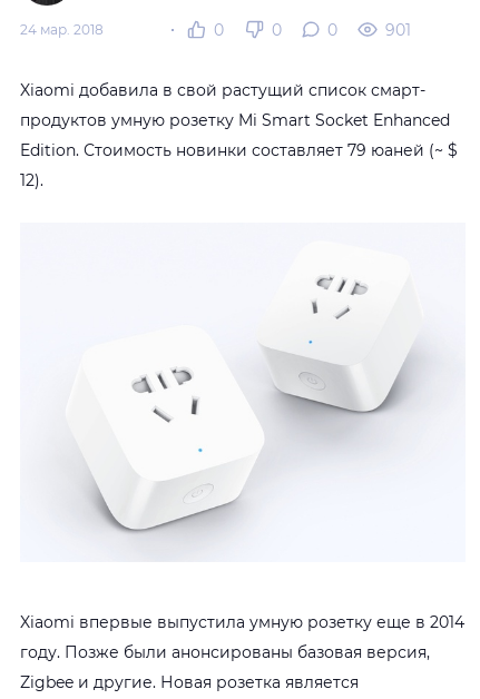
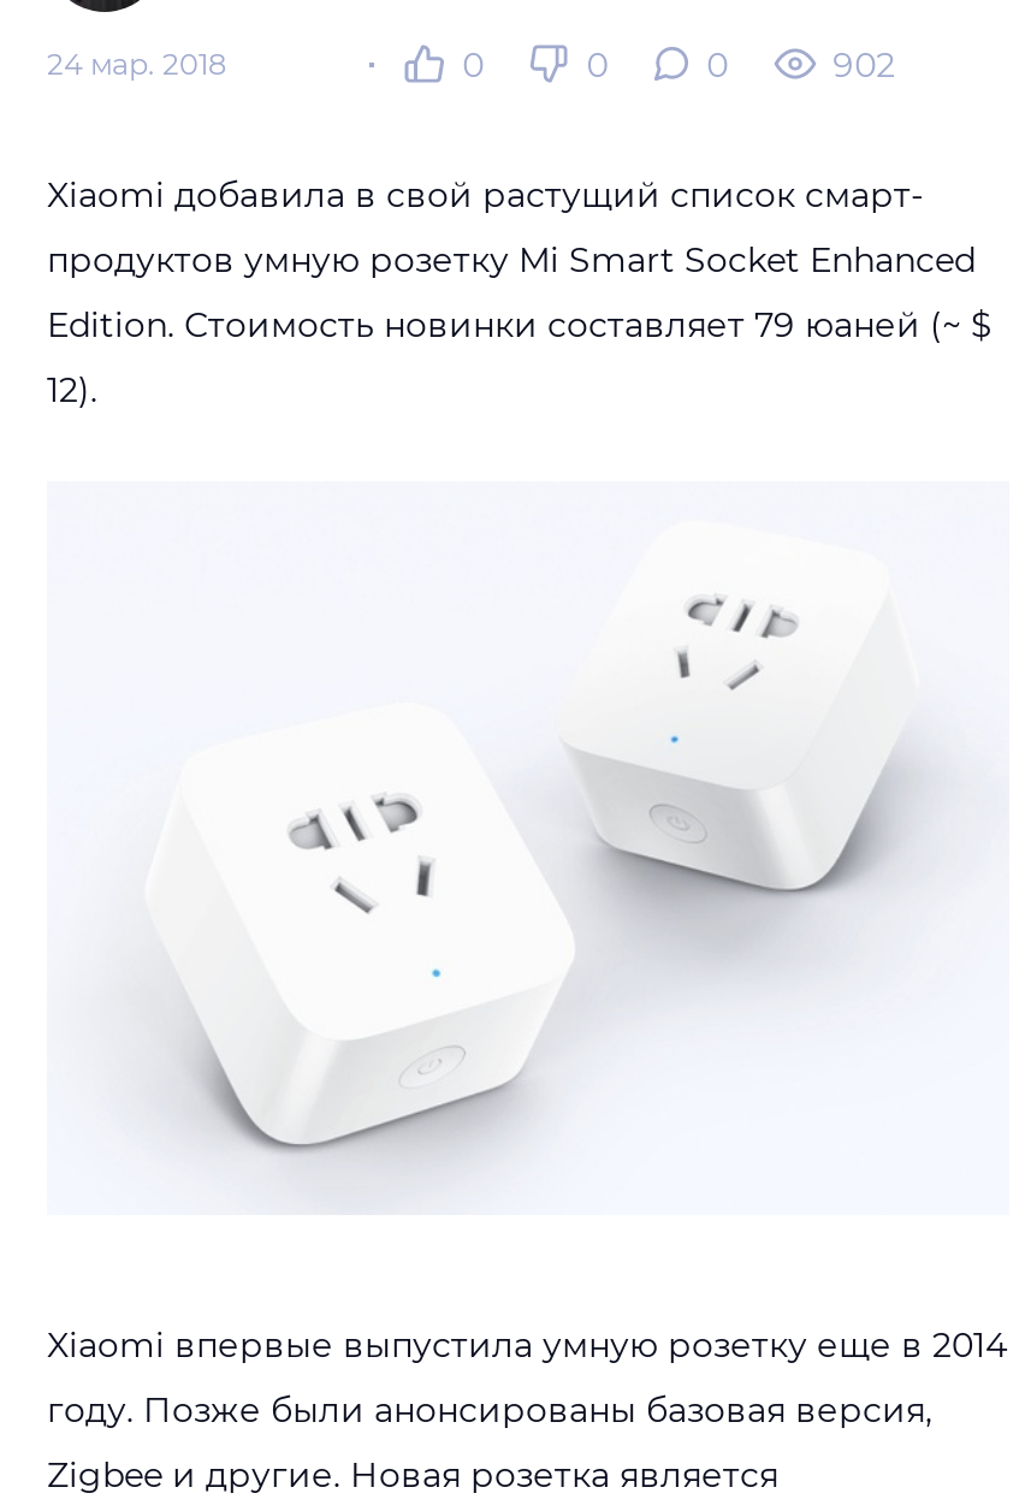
[385,19,411,40] 901 -> [833,42,895,85] 902

